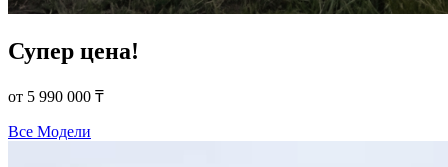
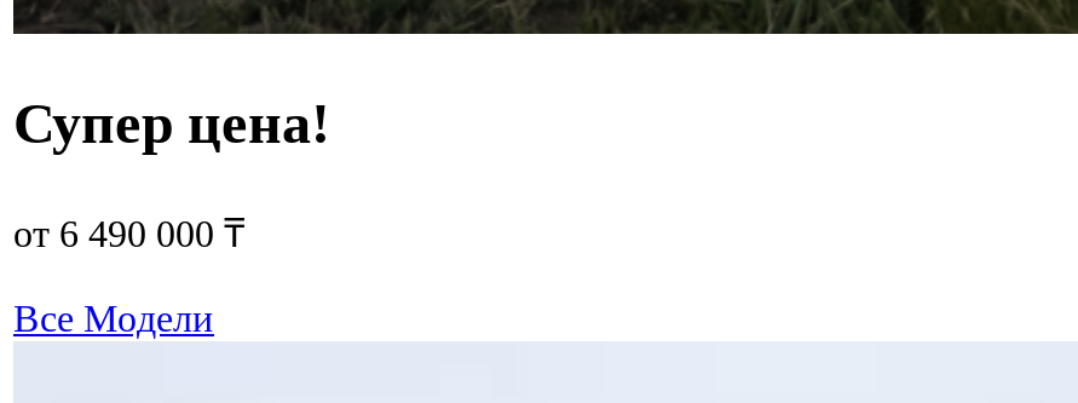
[8,88,104,105] от 5 990 000 ₸ -> [13,212,246,253] от 6 490 000 ₸

